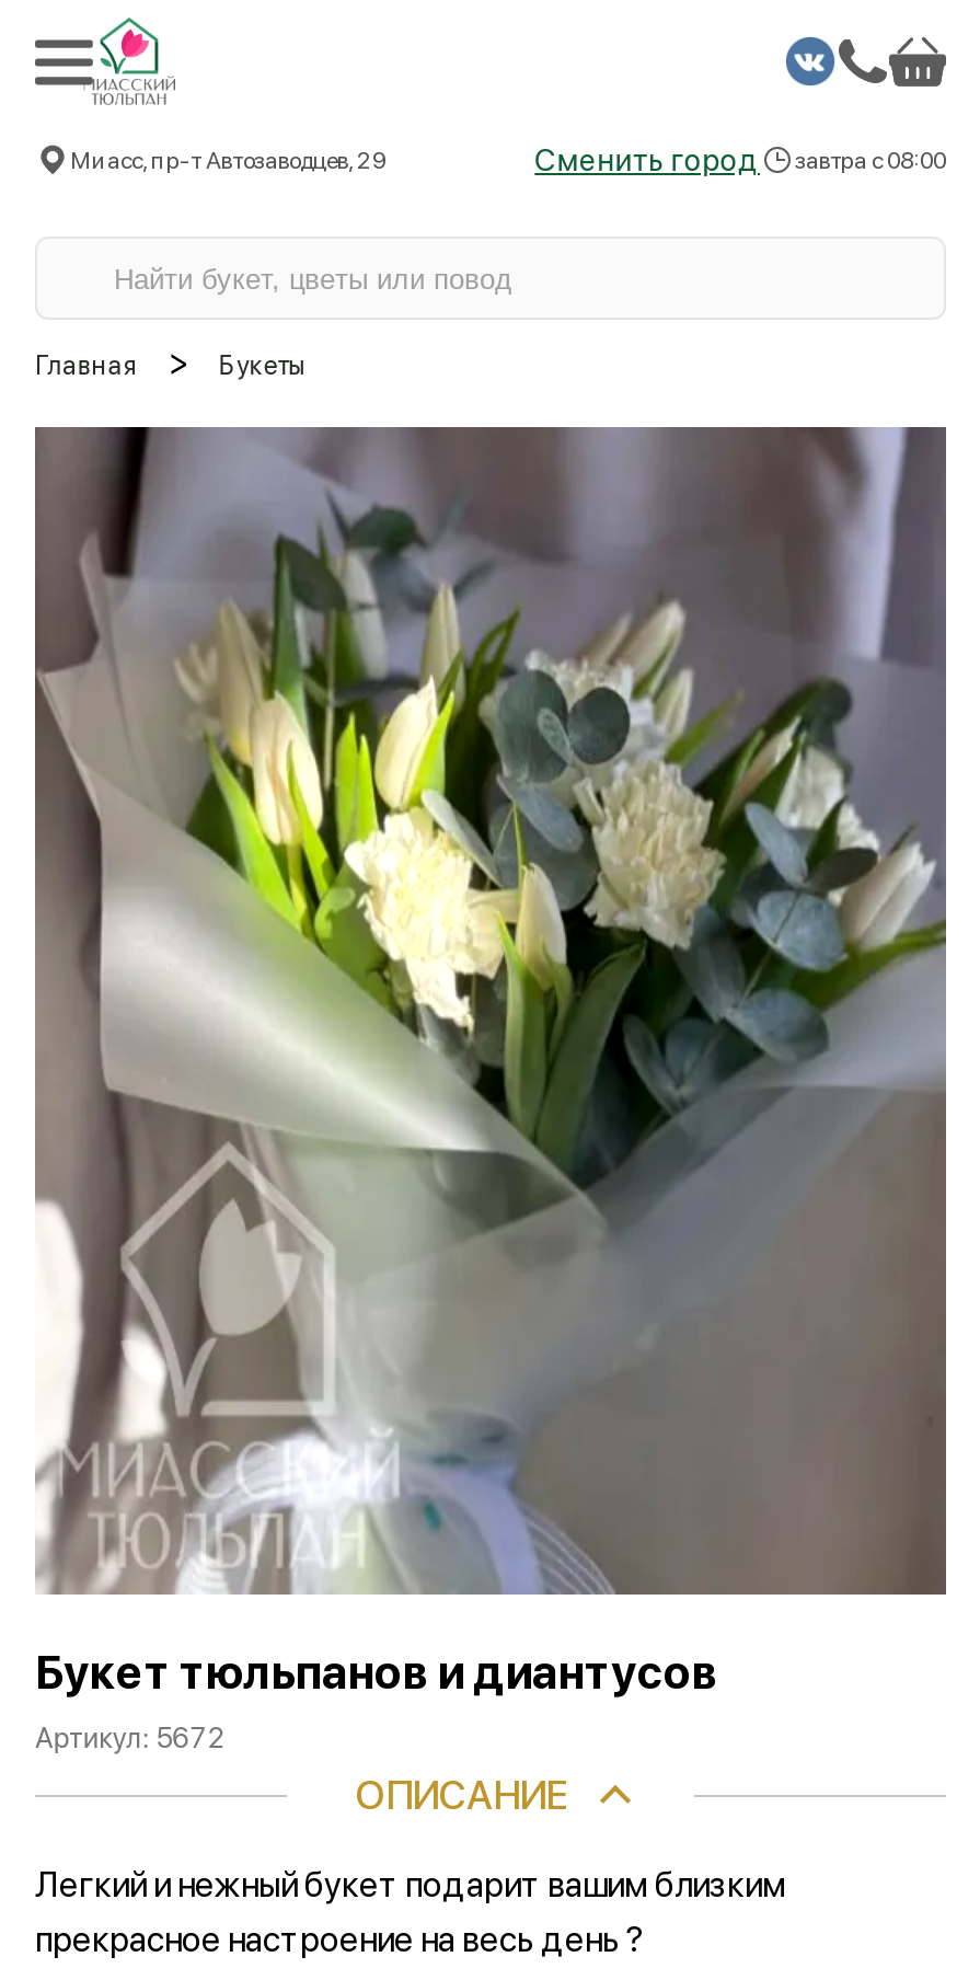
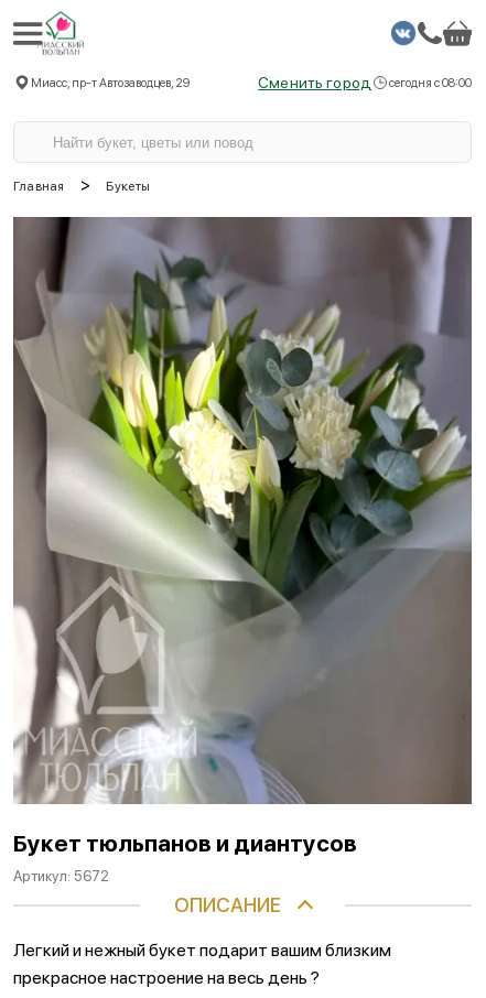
[535,142,946,177] Сменить город завтра с 08:00 -> [258,74,472,91] Сменить город сегодня с 08:00

